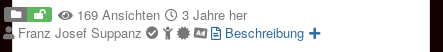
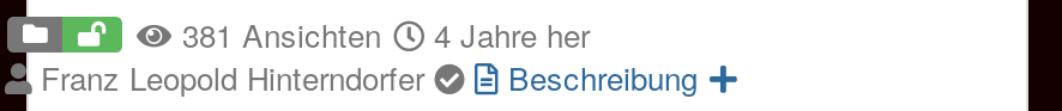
[18,5,247,42] 169 Ansichten | 3 Jahre her | Franz Josef Suppanz -> [41,11,590,100] 381 Ansichten | 4 Jahre her | Franz Leopold Hinterndorfer

